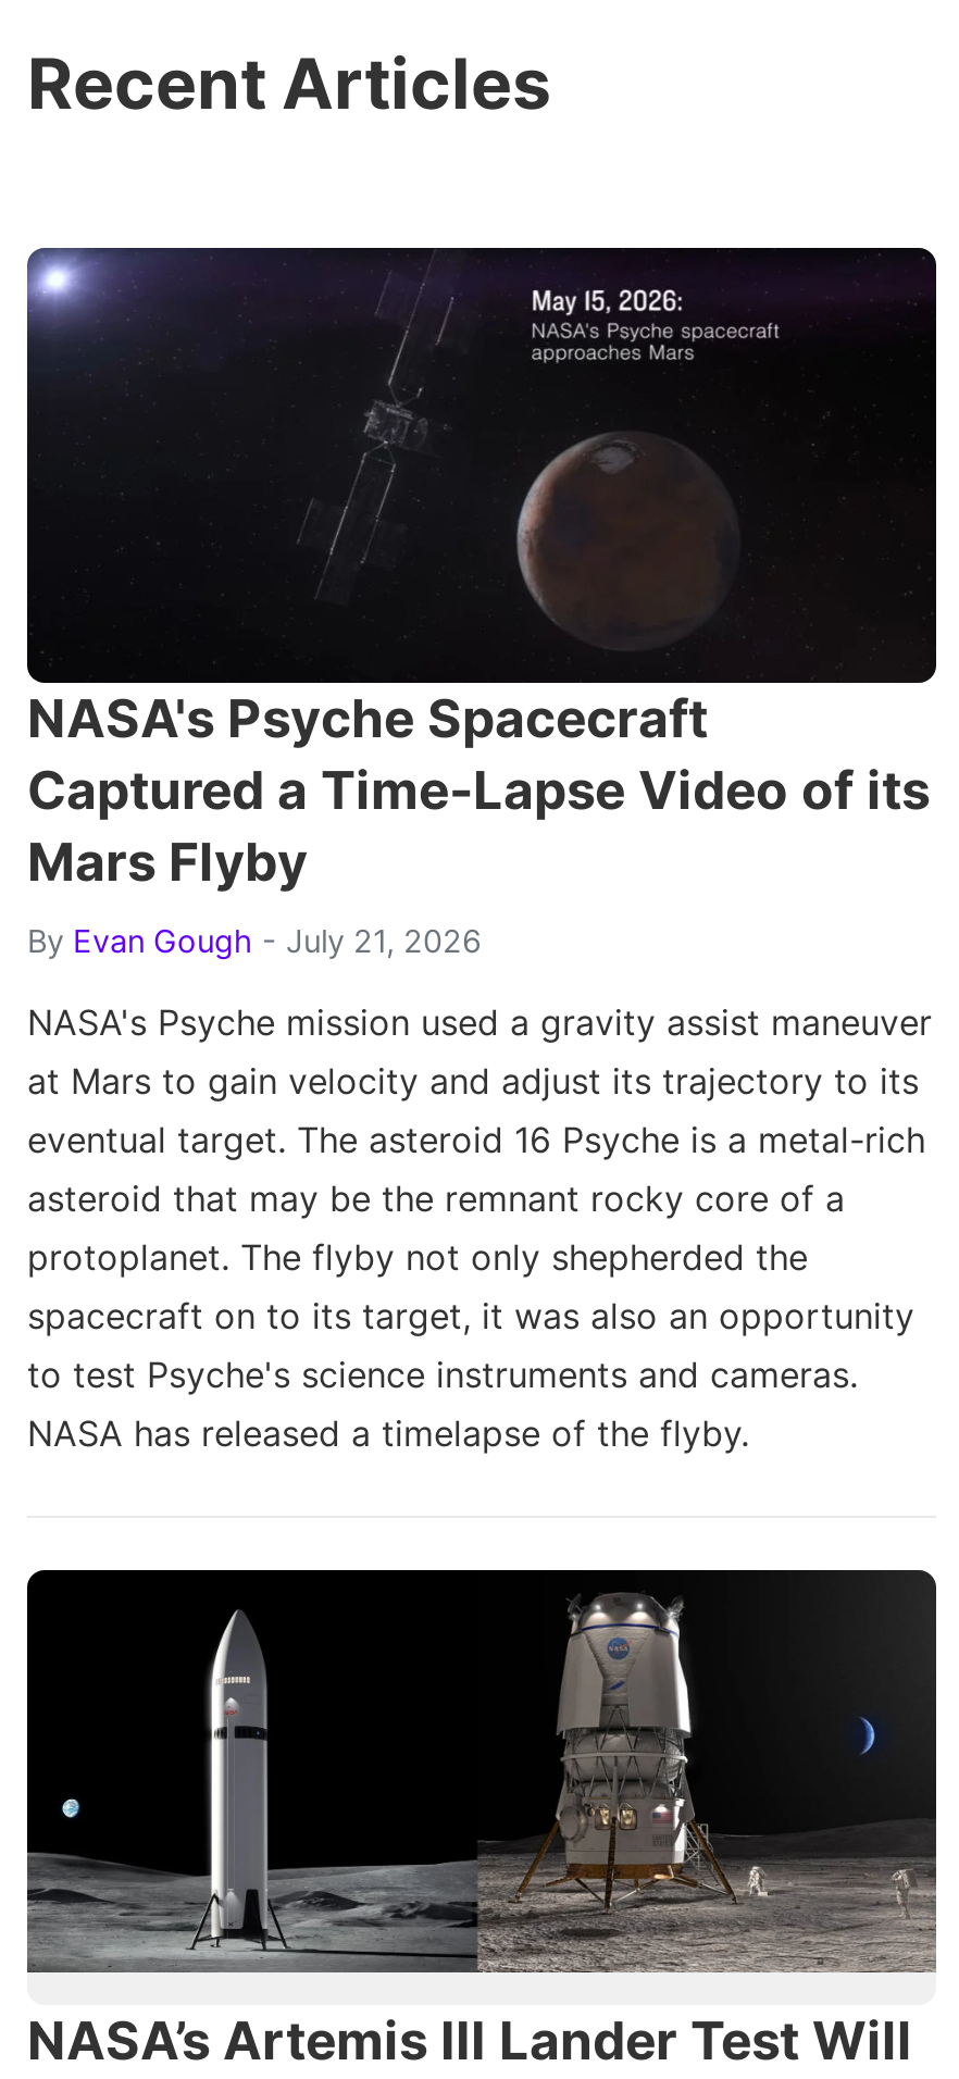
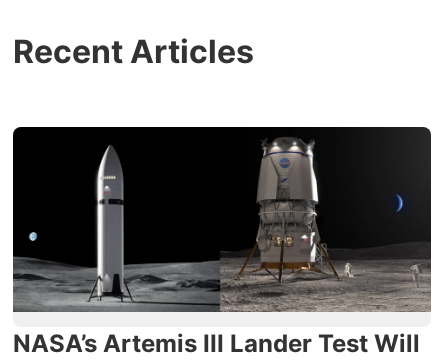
[25,246,938,1454] [image] | NASA's Psyche Spacecraft | Captured a Time-Lapse Video of its | Mars Flyby | By Evan Gough - July 21, 2026 | NASA's Psyche mission used a gravity assist maneuver | at Mars to gain velocity and adjust its trajectory to its | eventual target. The asteroid 16 Psyche is a metal-rich | asteroid that may be the remnant rocky core of a | protoplanet. The flyby not only shepherded the | spacecraft on to its target, it was also an opportunity | to test Psyche's science instruments and cameras. | NASA has released a timelapse of the flyby. -> none

